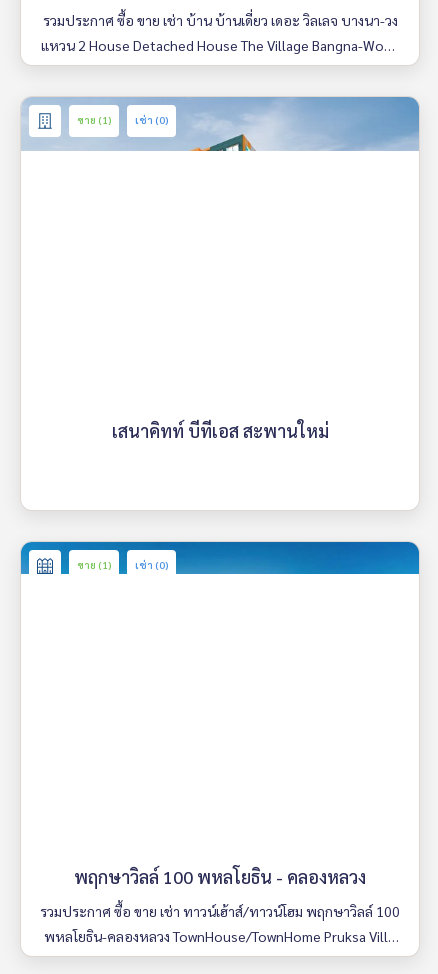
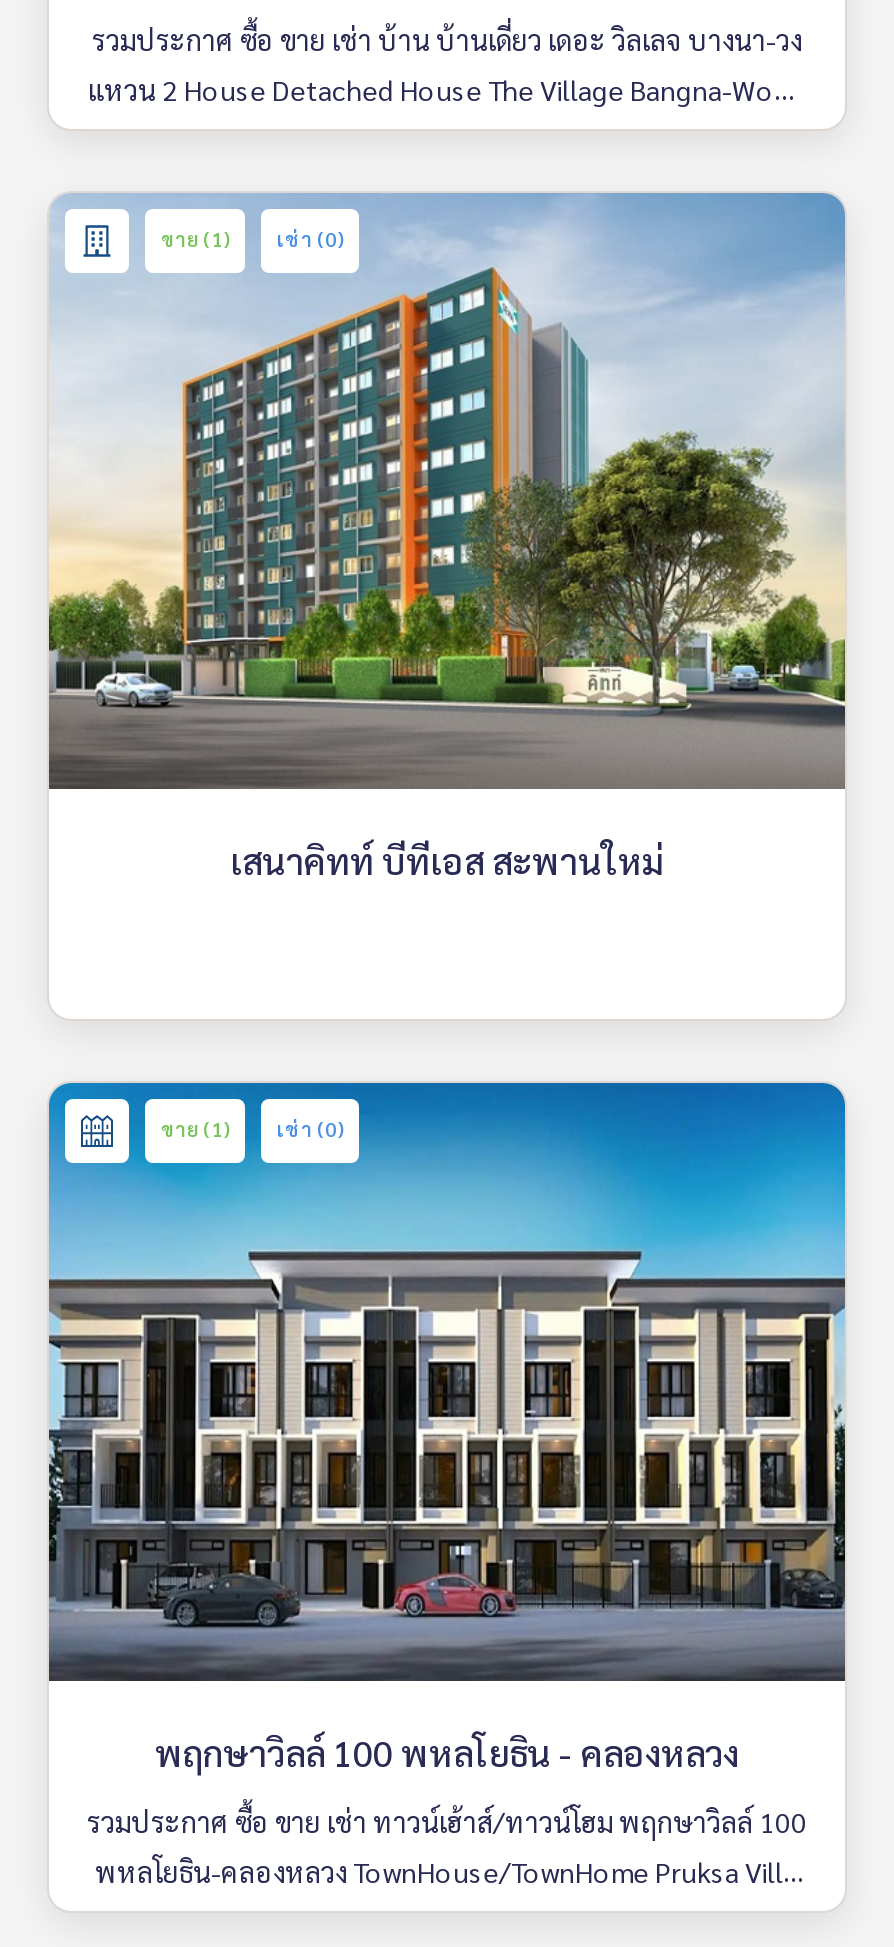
none -> [47,299,847,791] [image]
none -> [47,1147,847,1683] [image]

